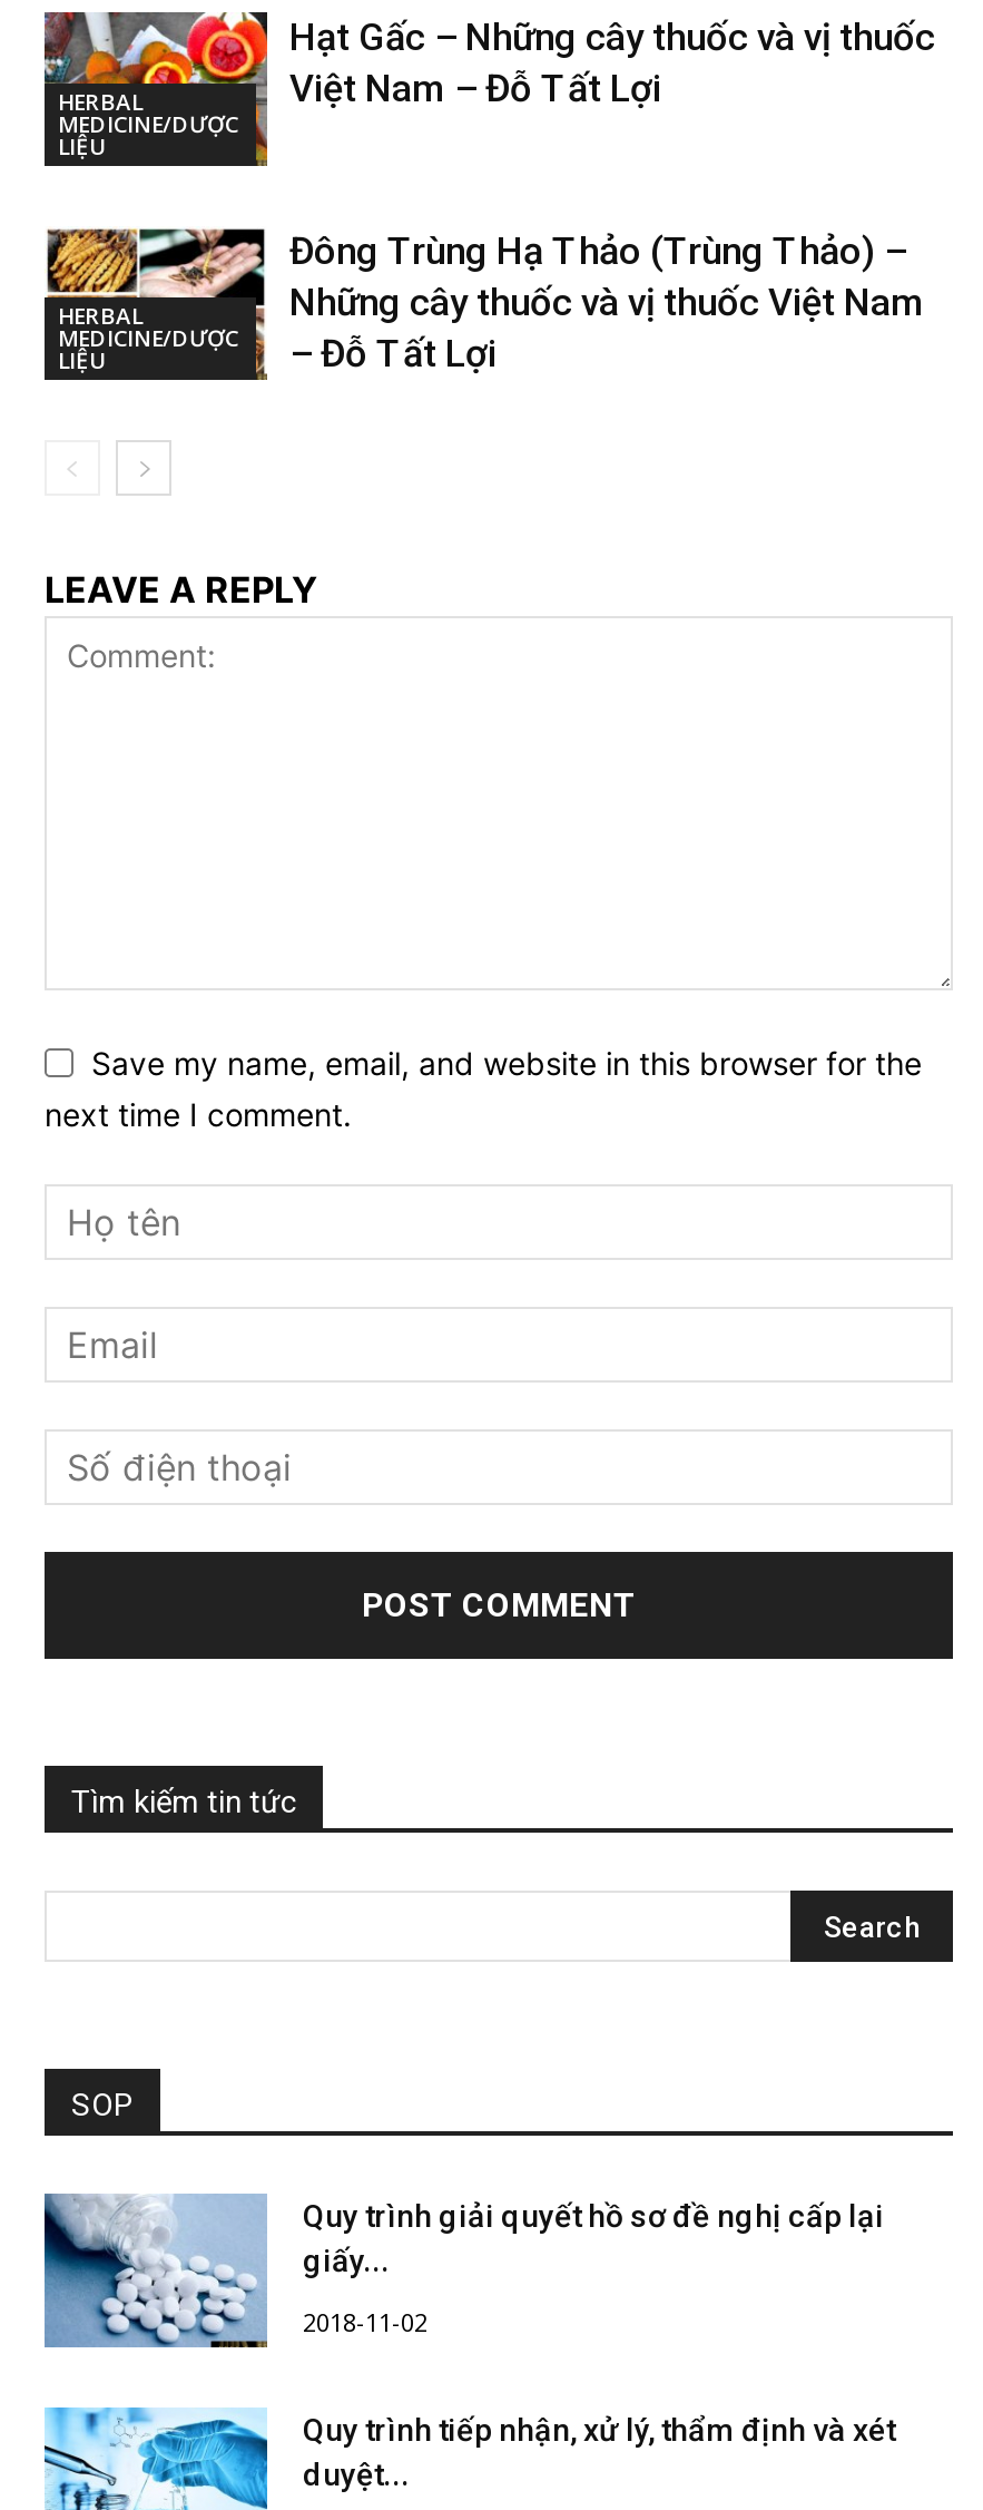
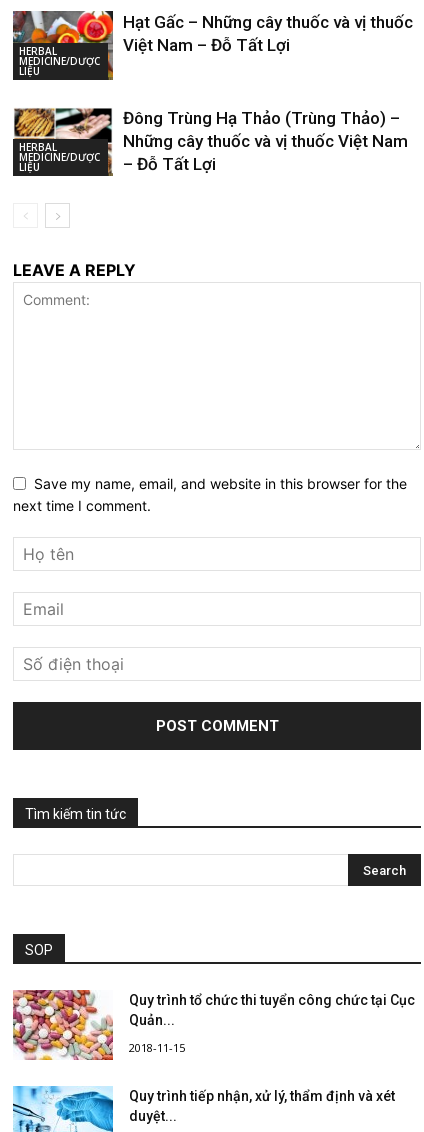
[42,2191,884,2350] [image] | Quy trình giải quyết hồ sơ đề nghị cấp lại | giấy... -> [12,989,415,1061] [image] | Quy trình tổ chức thi tuyển công chức tại Cục | Quản...
[303,2306,427,2339] 2018-11-02 -> [129,1040,185,1055] 2018-11-15

